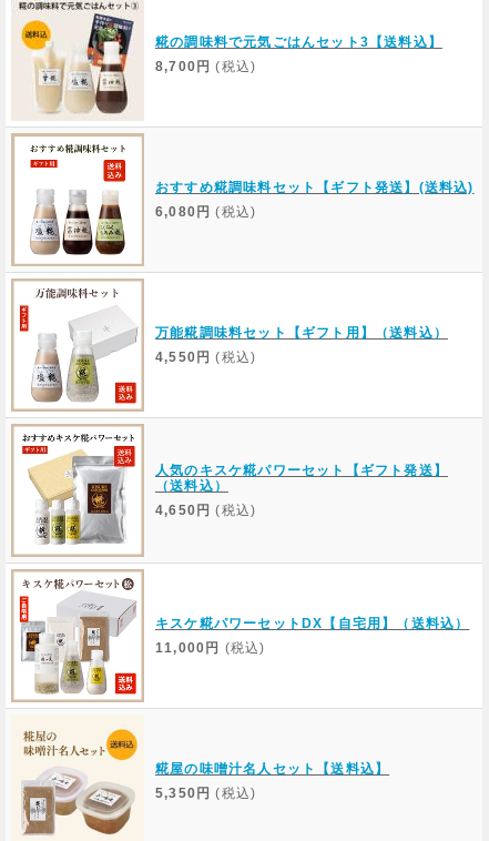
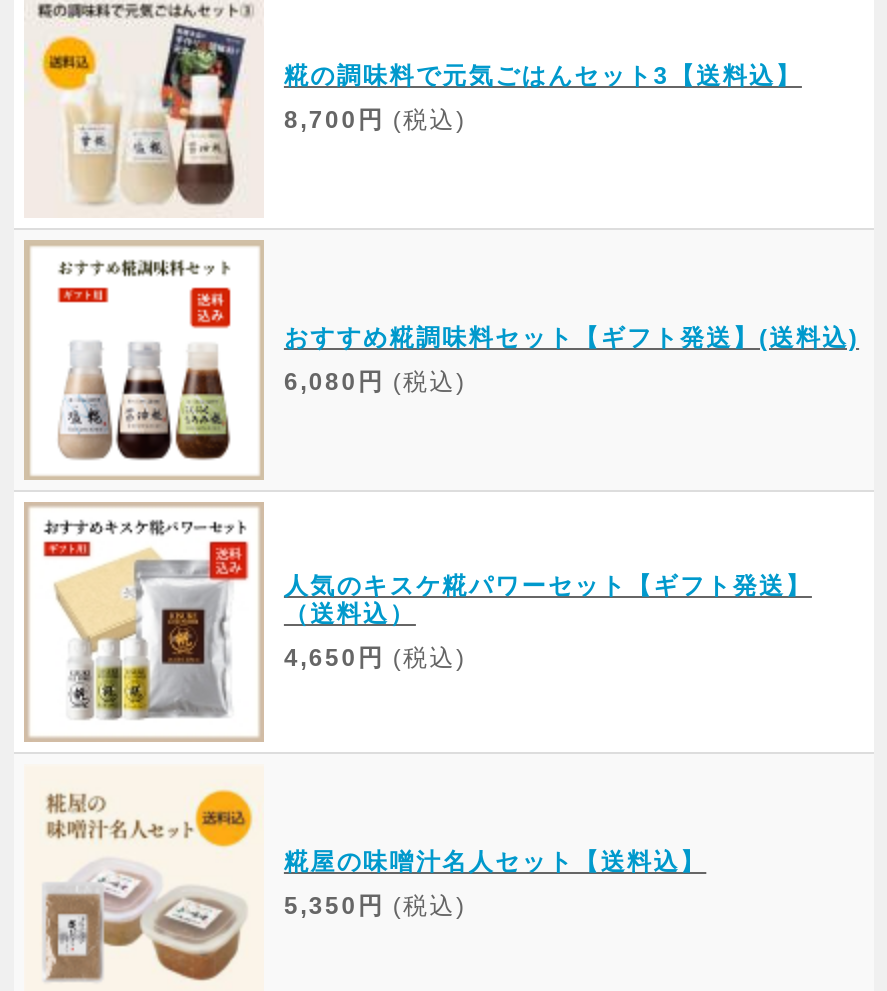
[19,288,448,405] [image] | 万能糀調味料セット【ギフト用】（送料込） | 4,550円 (税込) -> none
[19,577,469,695] [image] | キスケ糀パワーセットDX【自宅用】（送料込） | 11,000円 (税込) -> none

